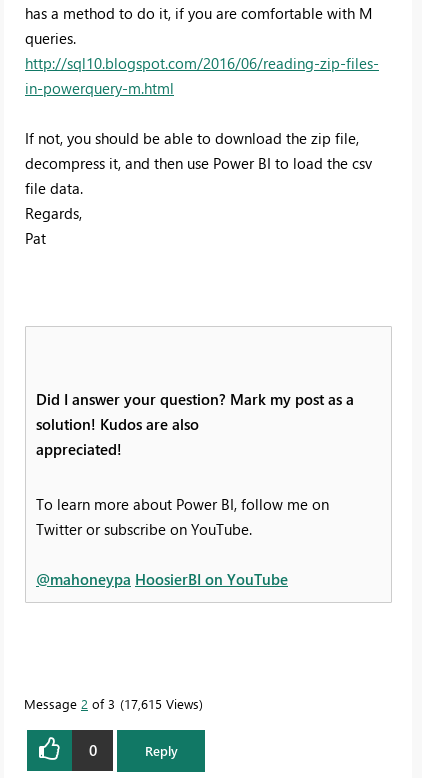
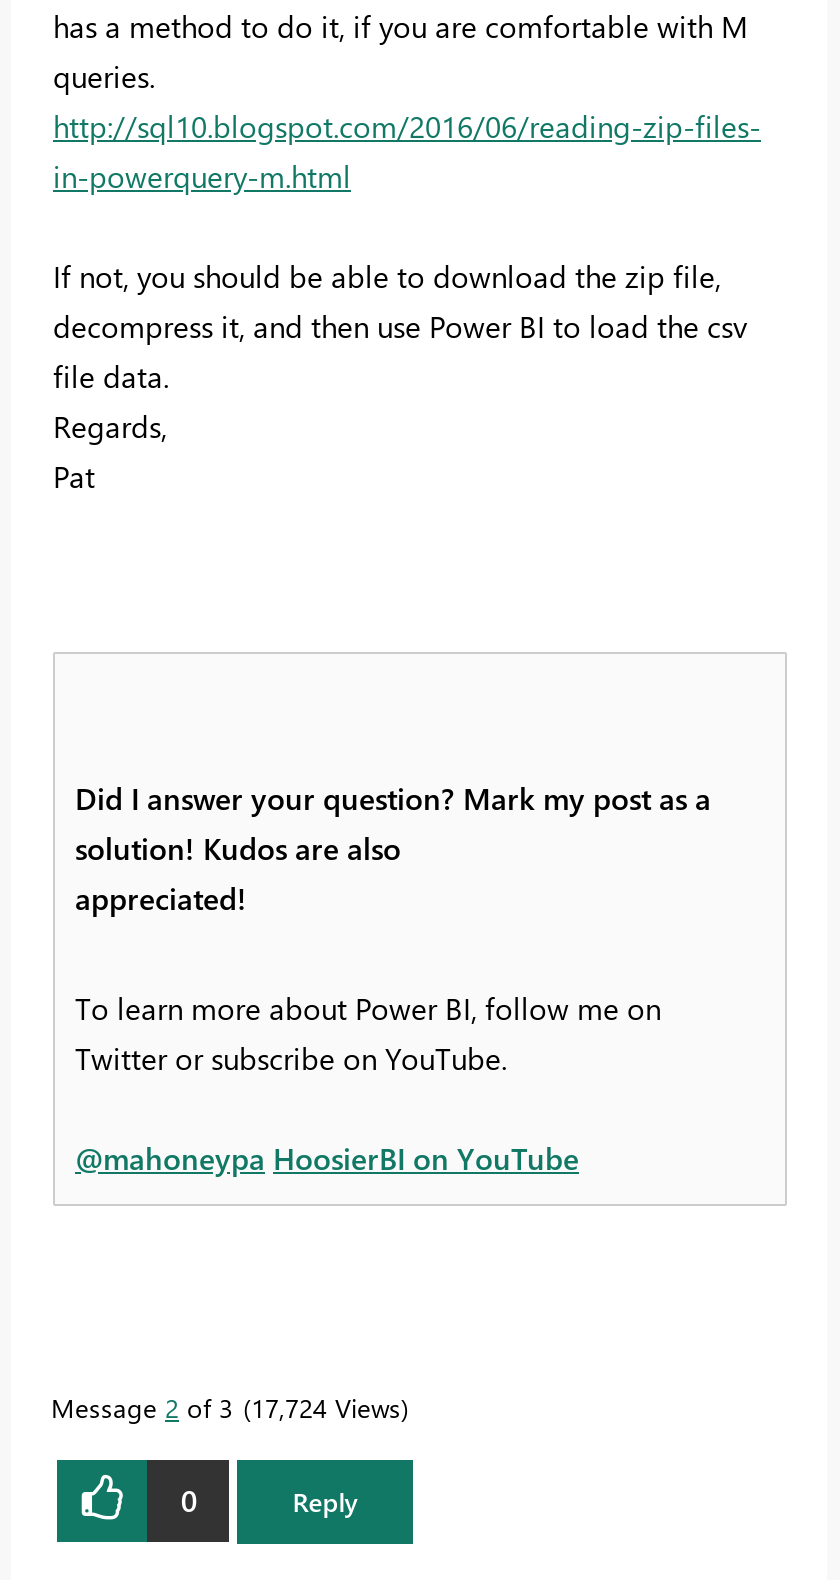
[24,694,199,711] Message 2 of 3 17,615 Views -> [51,1389,401,1423] Message 2 of 3 17,724 Views

